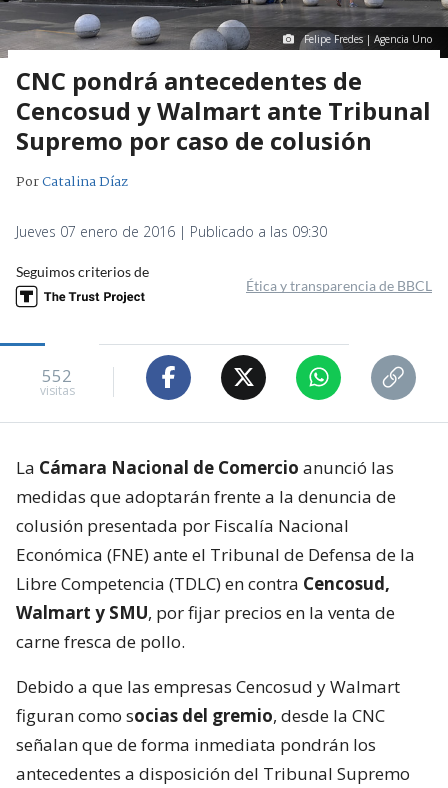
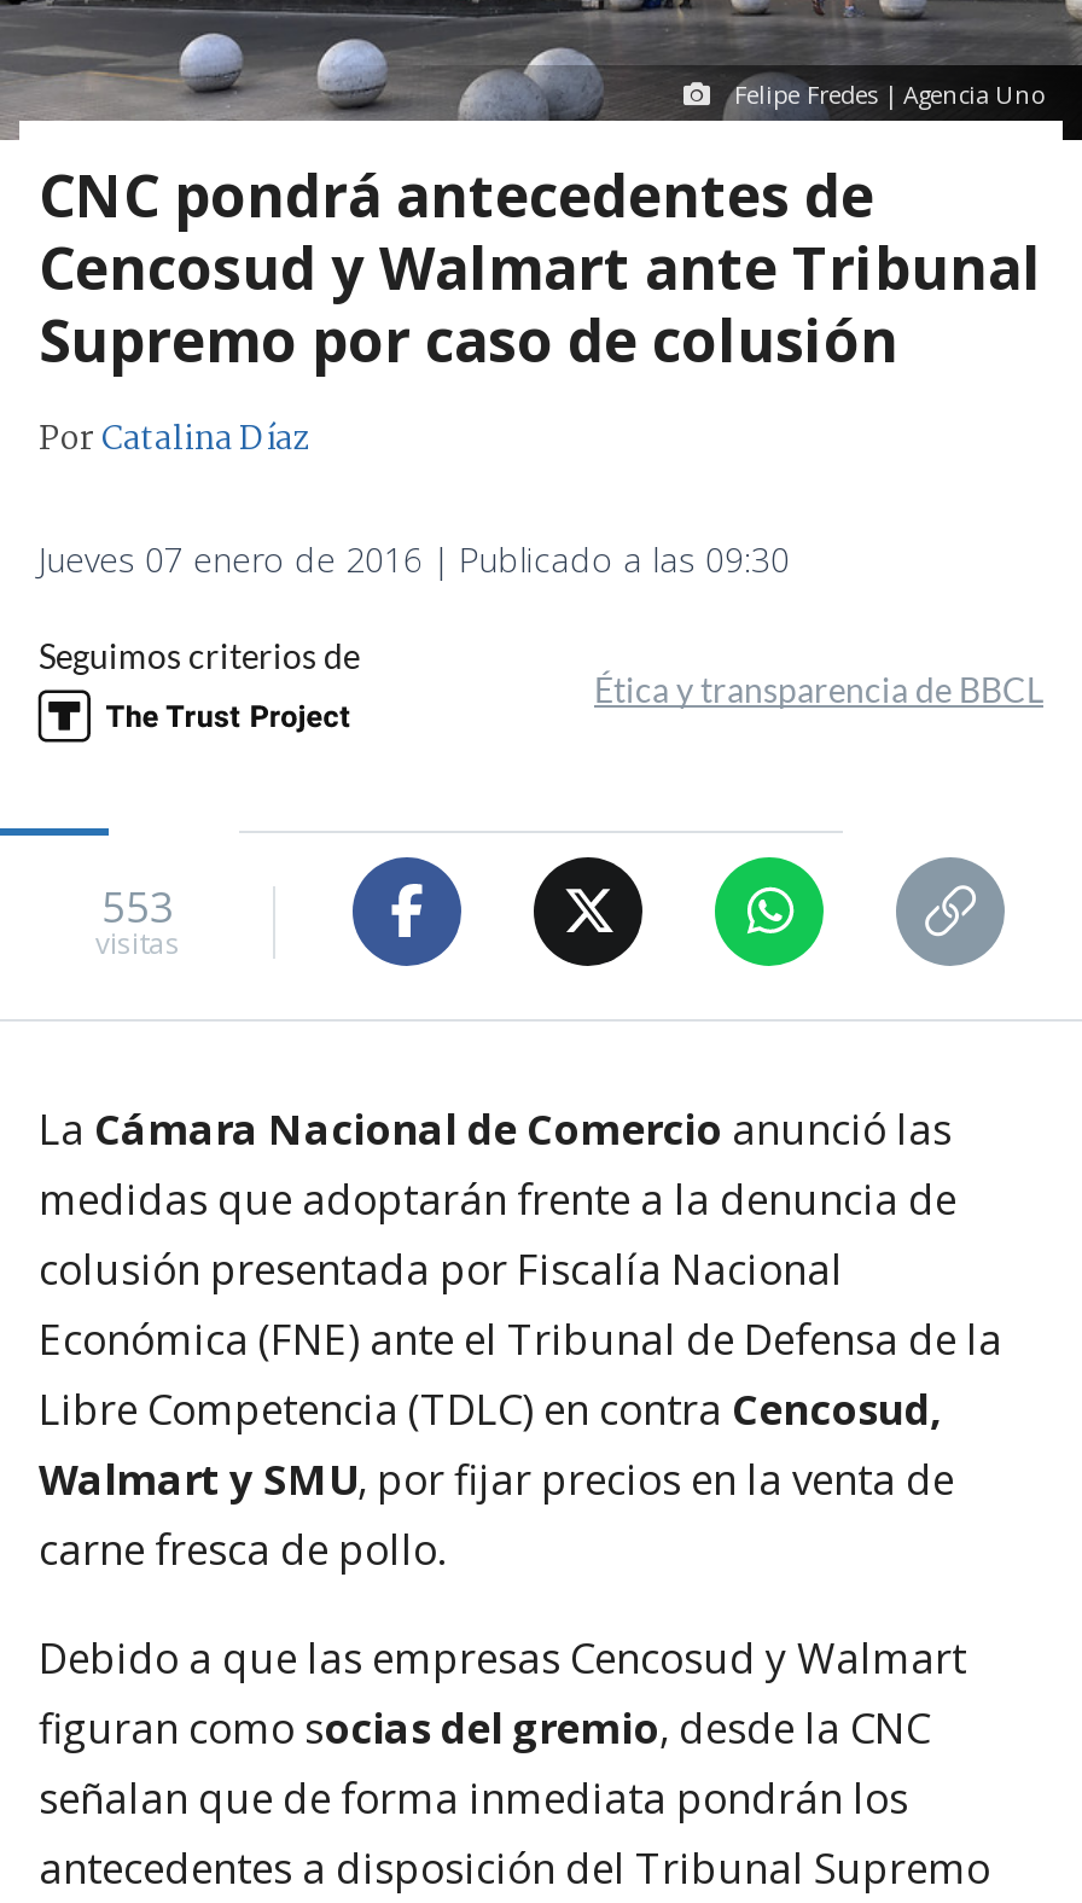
[42,364,72,387] 552 -> [101,880,174,935] 553

